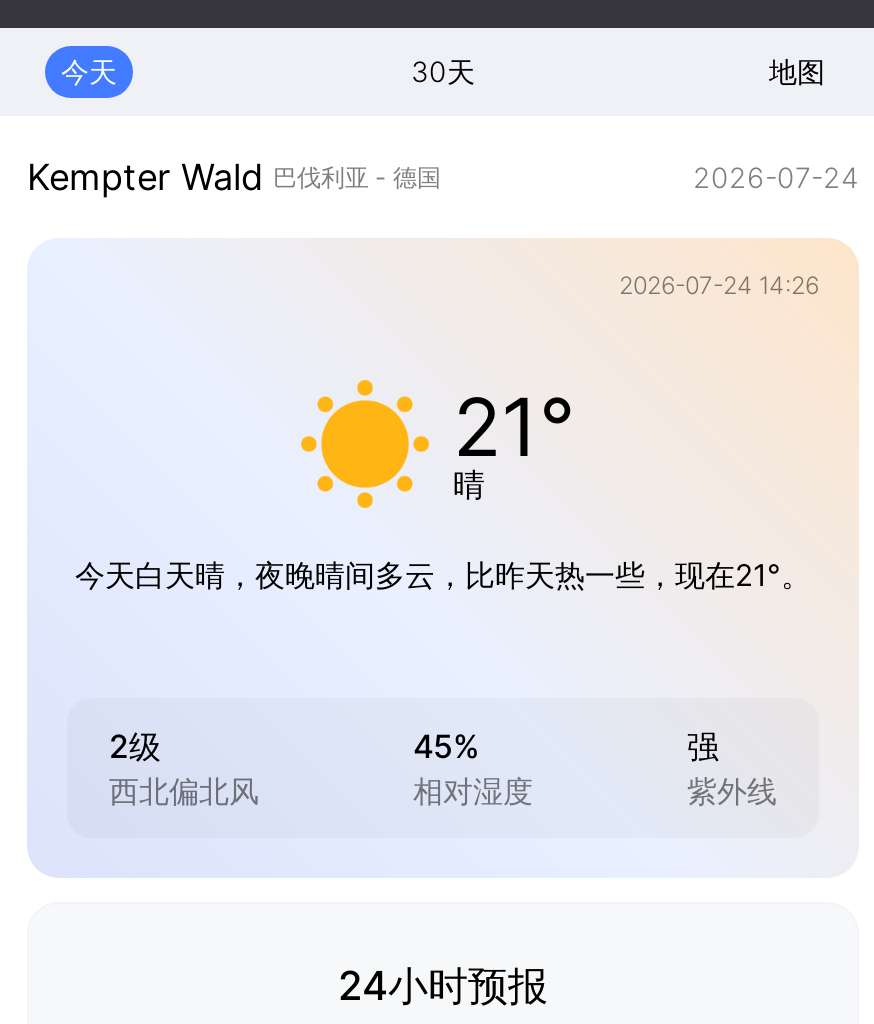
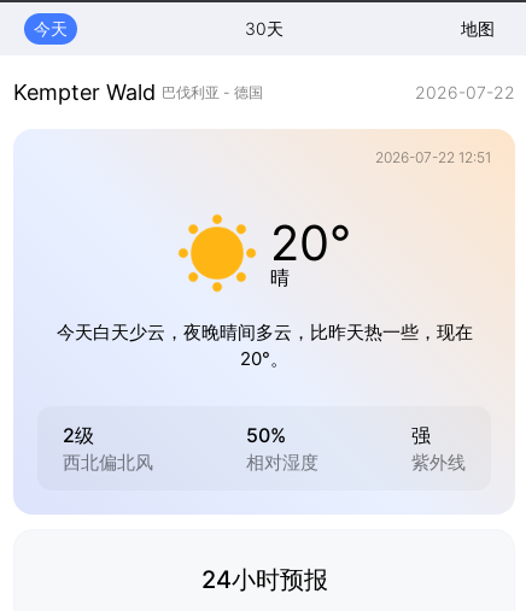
[693,159,859,193] 2026-07-24 -> [415,81,515,102] 2026-07-22
[619,270,819,300] 2026-07-24 14:26 -> [375,148,491,166] 2026-07-22 12:51
[453,378,575,476] 21° -> [270,213,351,272] 20°
[75,556,811,594] 今天白天晴，夜晚晴间多云，比昨天热一些，现在21°。 -> [56,321,472,370] 今天白天少云，夜晚晴间多云，比昨天热一些，现在 | 20°。
[413,725,479,765] 45% -> [246,423,286,447] 50%

